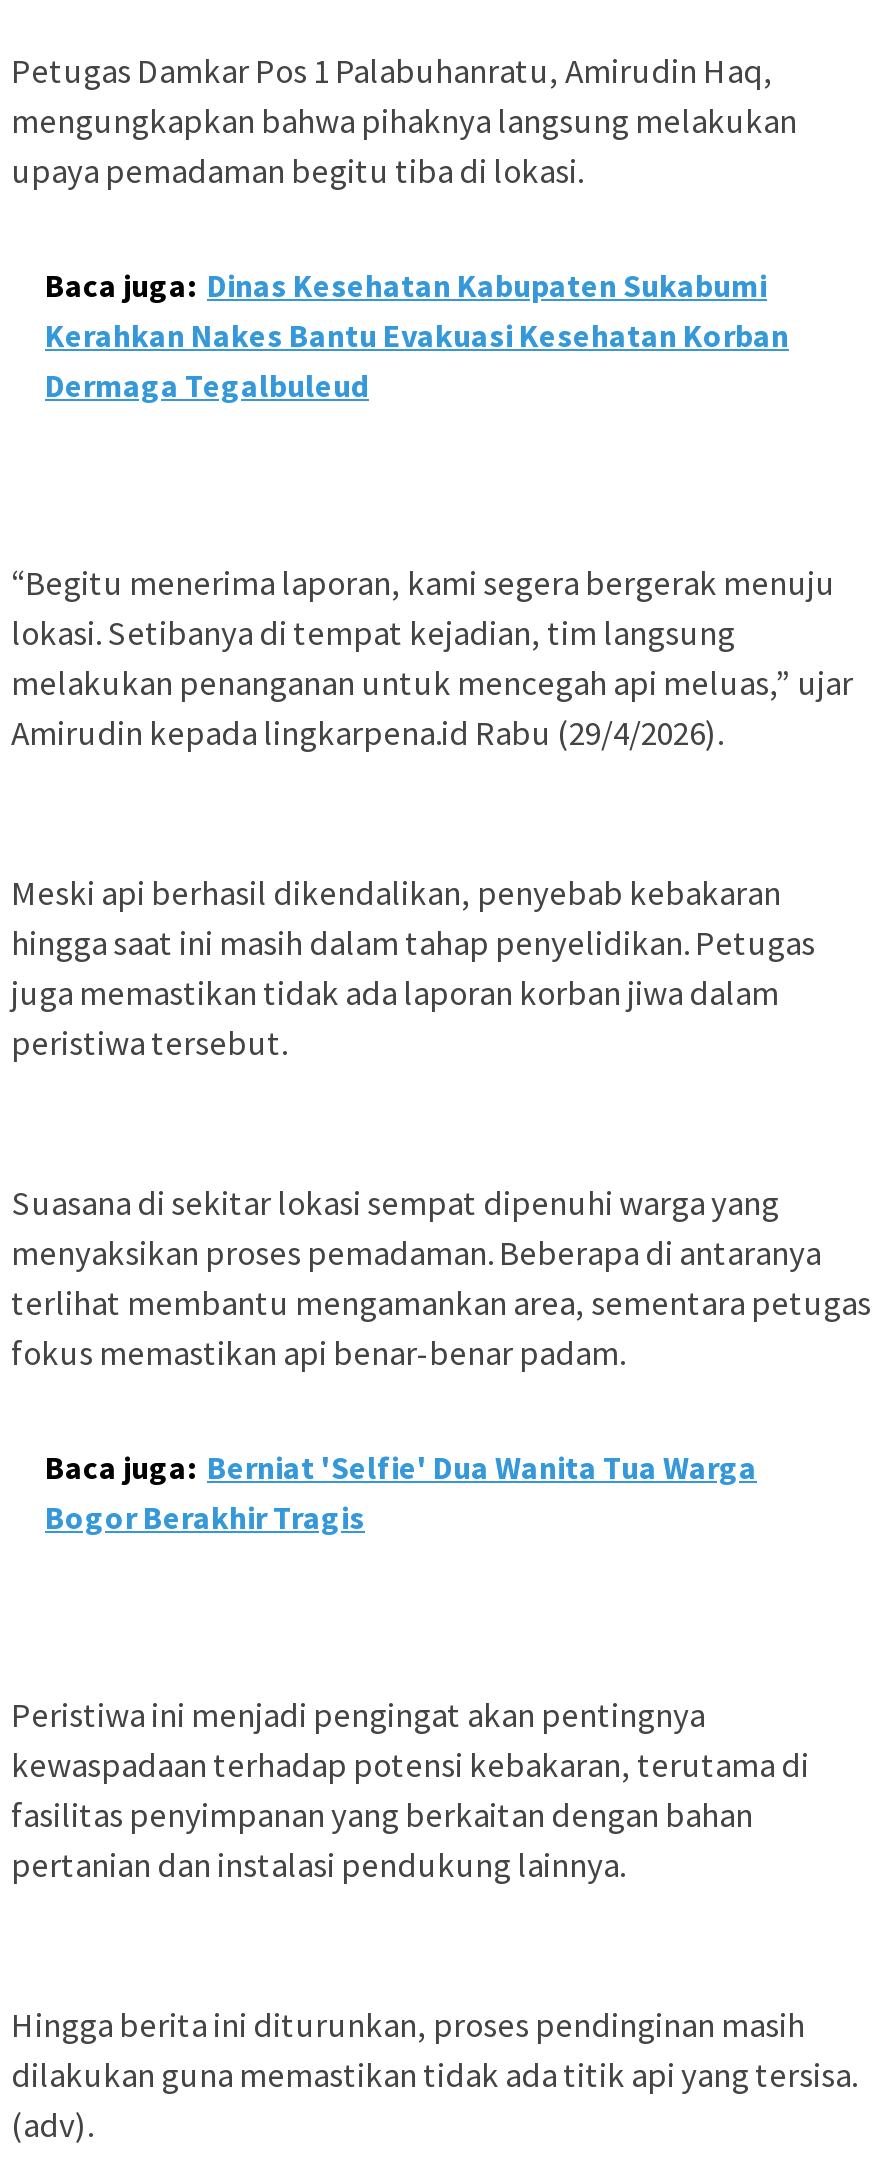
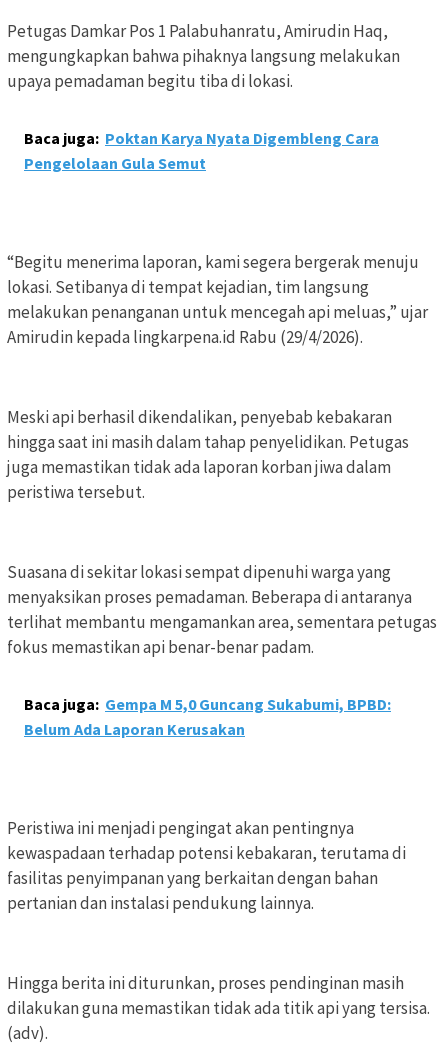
[45,265,789,405] Baca juga: Dinas Kesehatan Kabupaten Sukabumi | Kerahkan Nakes Bantu Evakuasi Kesehatan Korban | Dermaga Tegalbuleud -> [24,128,379,173] Baca juga: Poktan Karya Nyata Digembleng Cara | Pengelolaan Gula Semut
[45,1447,757,1537] Baca juga: Berniat 'Selfie' Dua Wanita Tua Warga | Bogor Berakhir Tragis -> [24,694,391,739] Baca juga: Gempa M 5,0 Guncang Sukabumi, BPBD: | Belum Ada Laporan Kerusakan

